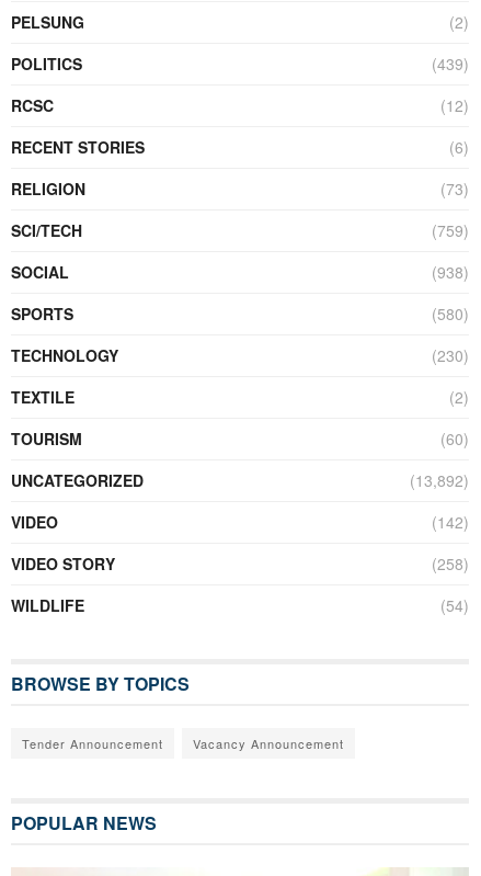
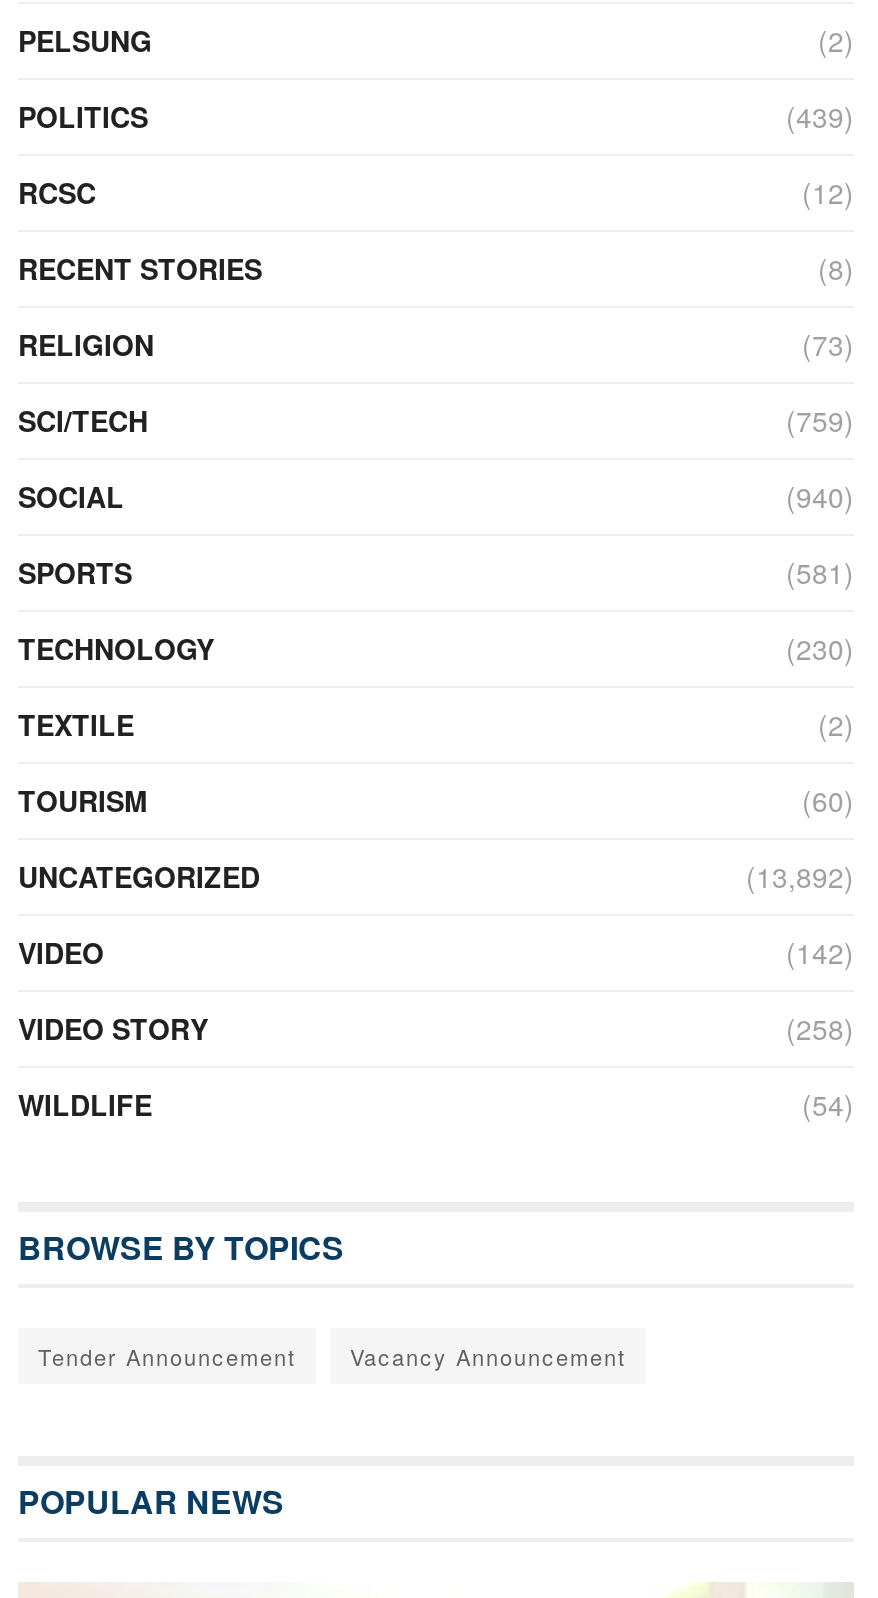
[449,136,469,158] (6) -> [818,249,854,289] (8)
[432,261,469,283] (938) -> [786,477,854,517] (940)
[432,303,469,325] (580) -> [786,553,854,593] (581)

